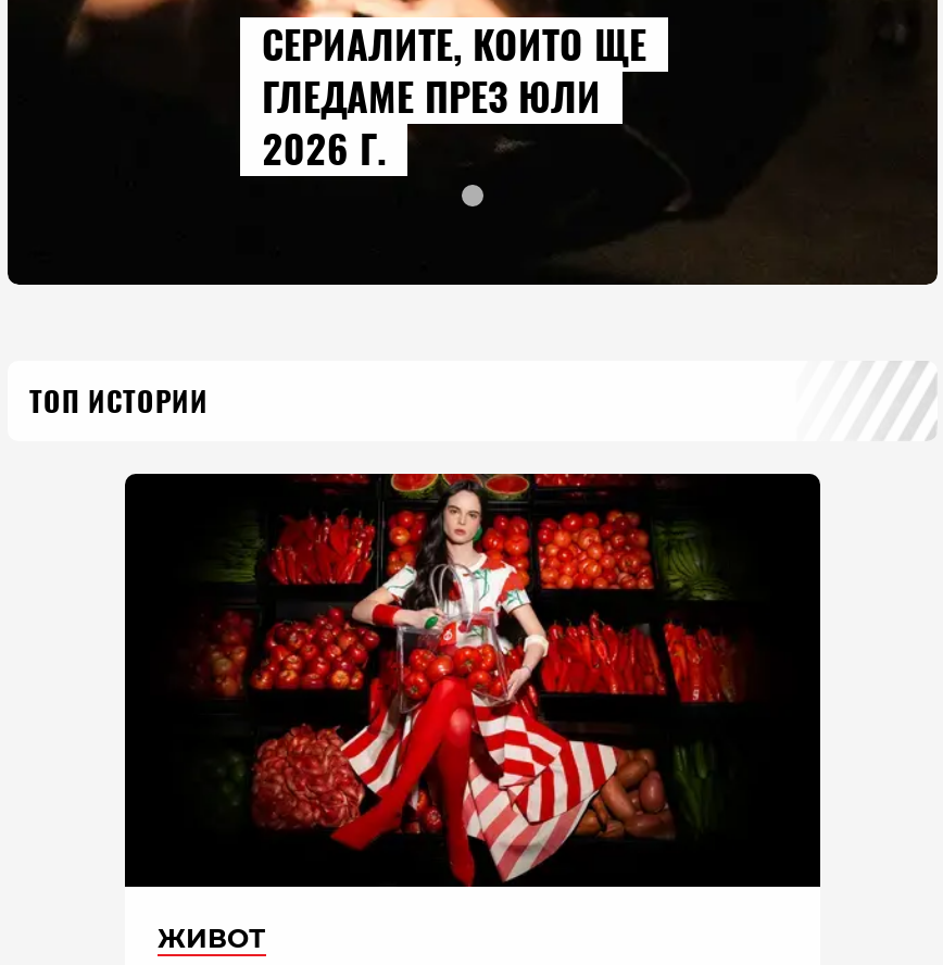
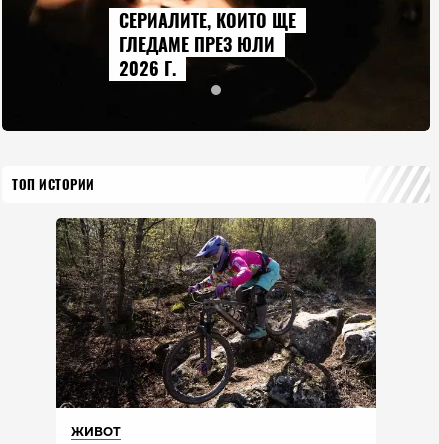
[127,472,822,889] [image] -> [56,217,377,409] [image]

